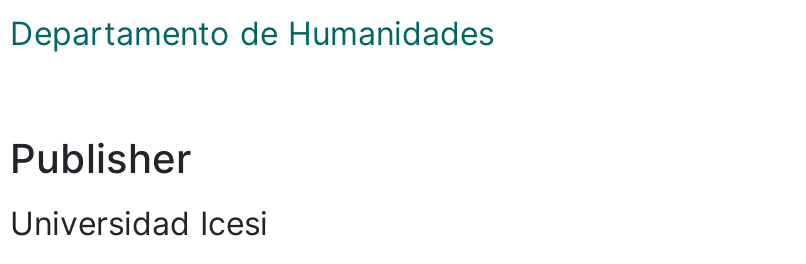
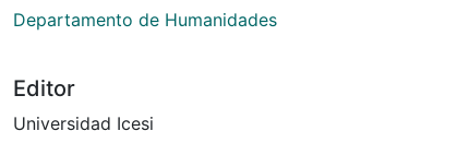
[10,134,192,182] Publisher -> [13,75,75,101] Editor

